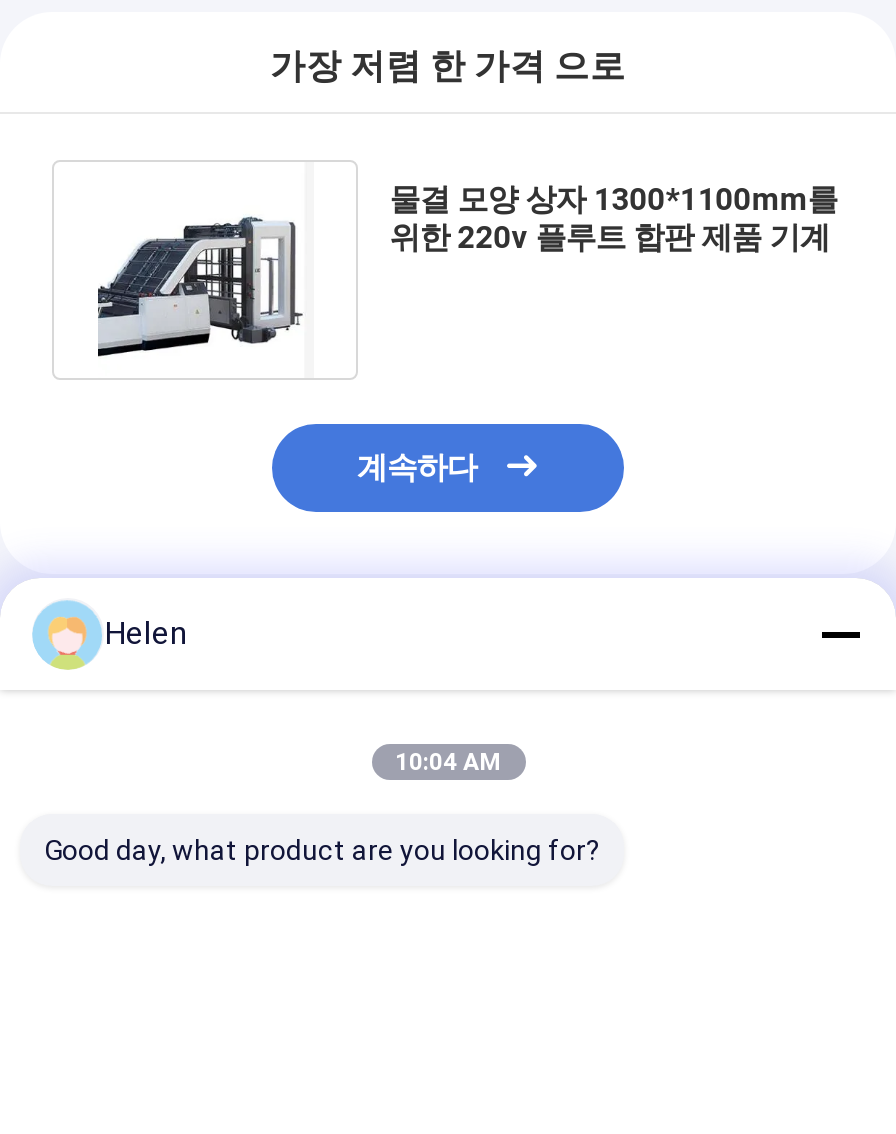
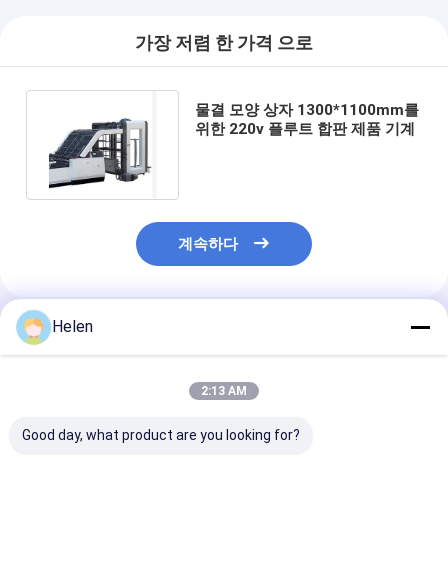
[395,748,501,776] 10:04 AM -> [201,384,247,398] 2:13 AM

